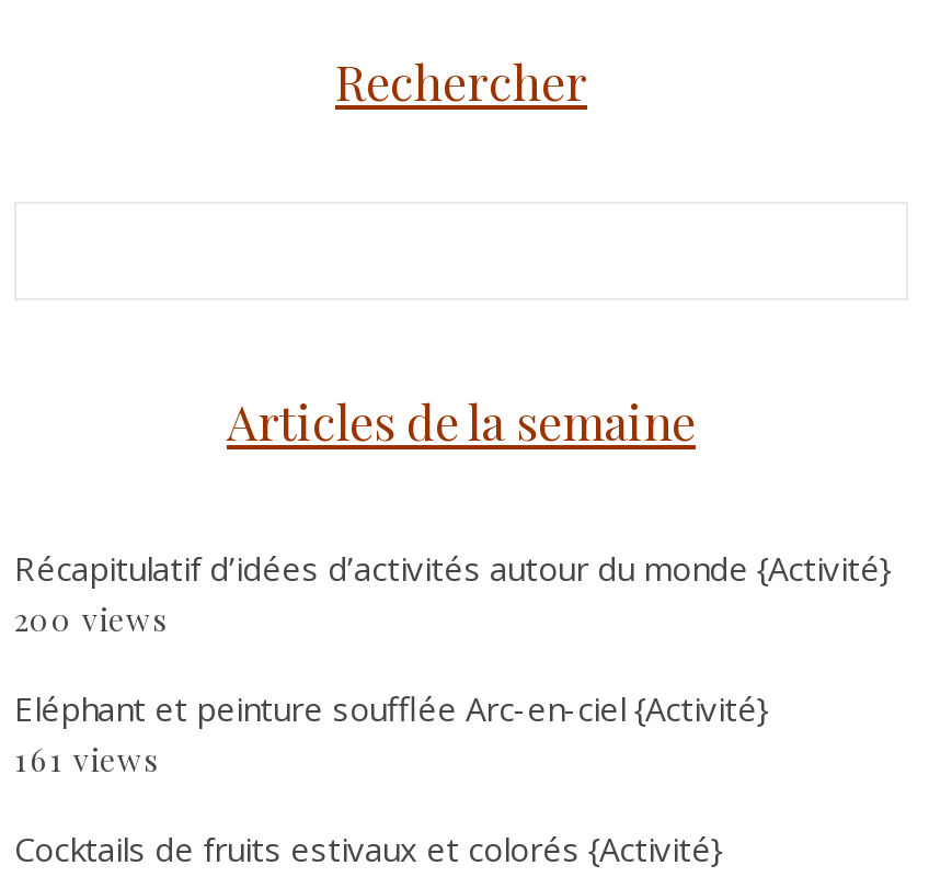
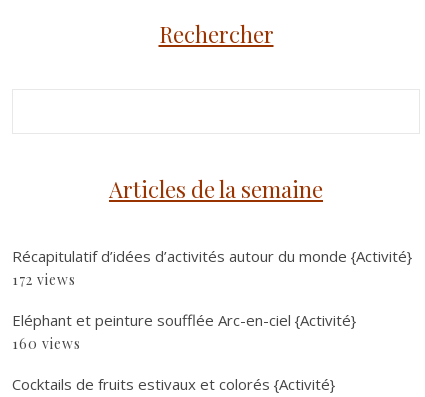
[14,599,168,641] 200 views -> [12,270,76,289] 172 views
[14,740,159,781] 161 views -> [12,334,81,353] 160 views

